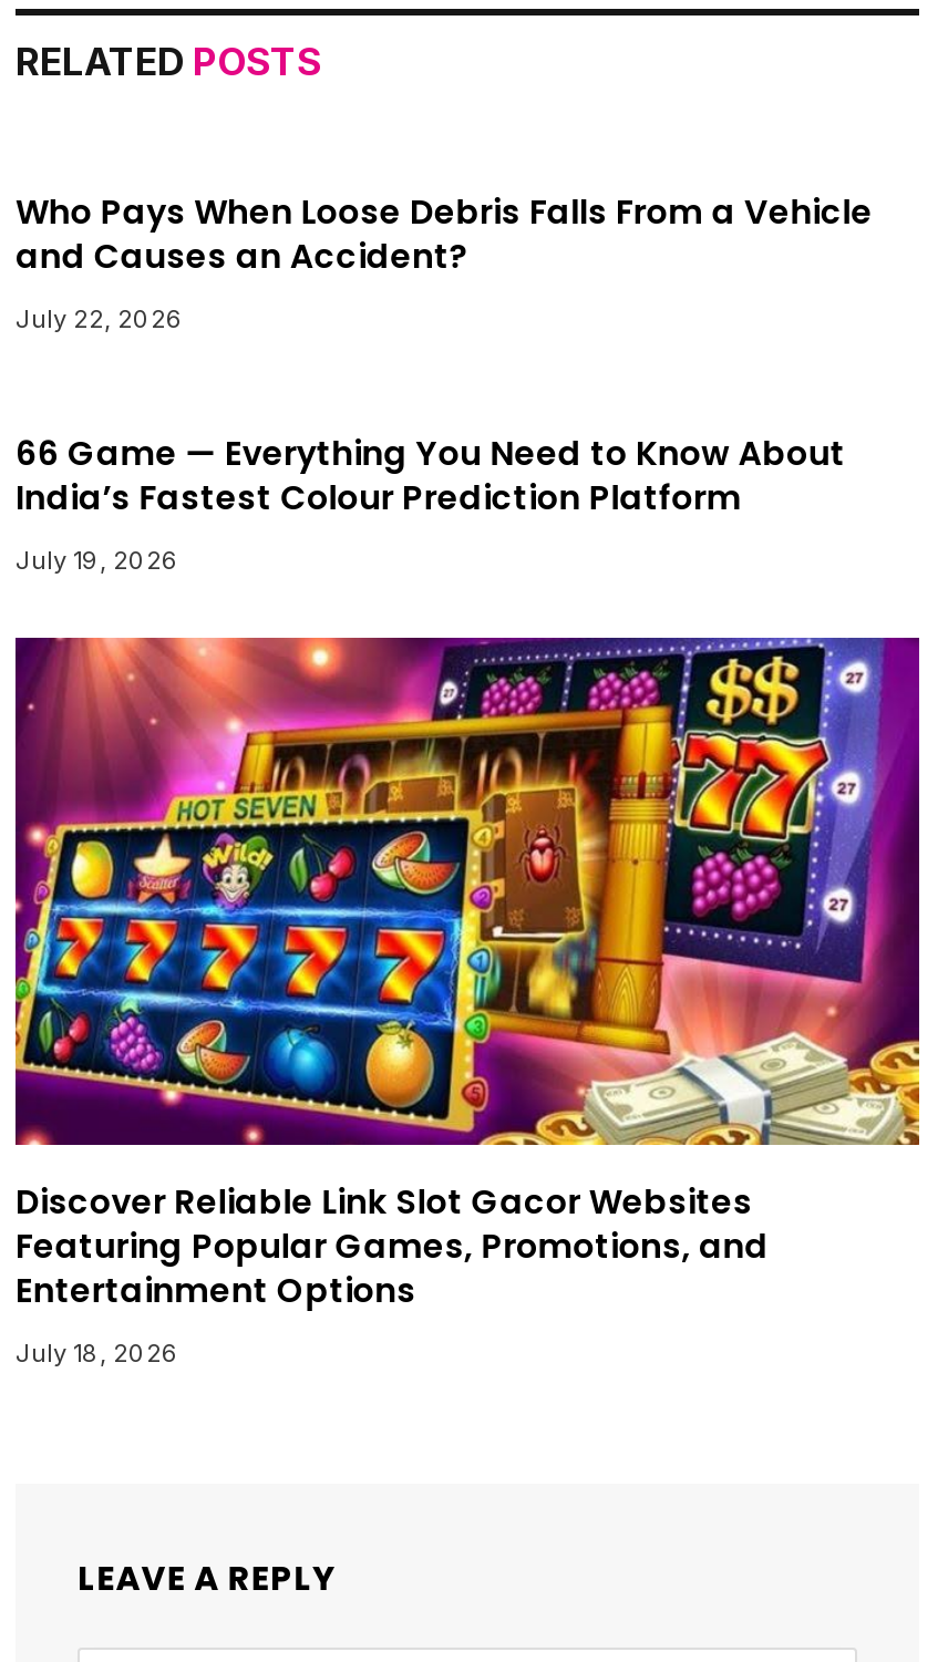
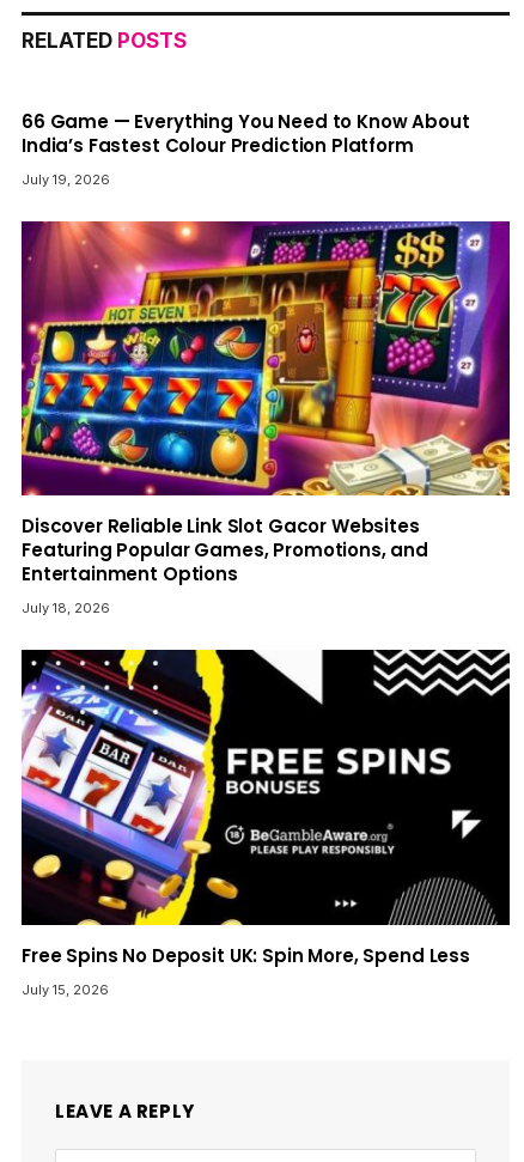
[16,188,873,334] Who Pays When Loose Debris Falls From a Vehicle | and Causes an Accident? | July 22, 2026 -> none
moved [11,430,924,1369] -> [19,109,512,617]: [image] | 66 Game — Everything You Need to Know About | India’s Fastest Colour Prediction Platform | July 19, 2026 | Discover Reliable Link Slot Gacor Websites | Featuring Popular Games, Promotions, and | Entertainment Options | July 18, 2026
none -> [20,649,511,998] [image] | Free Spins No Deposit UK: Spin More, Spend Less | July 15, 2026

